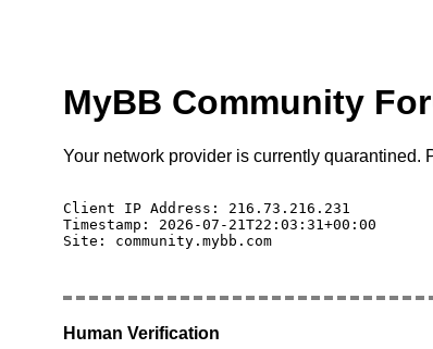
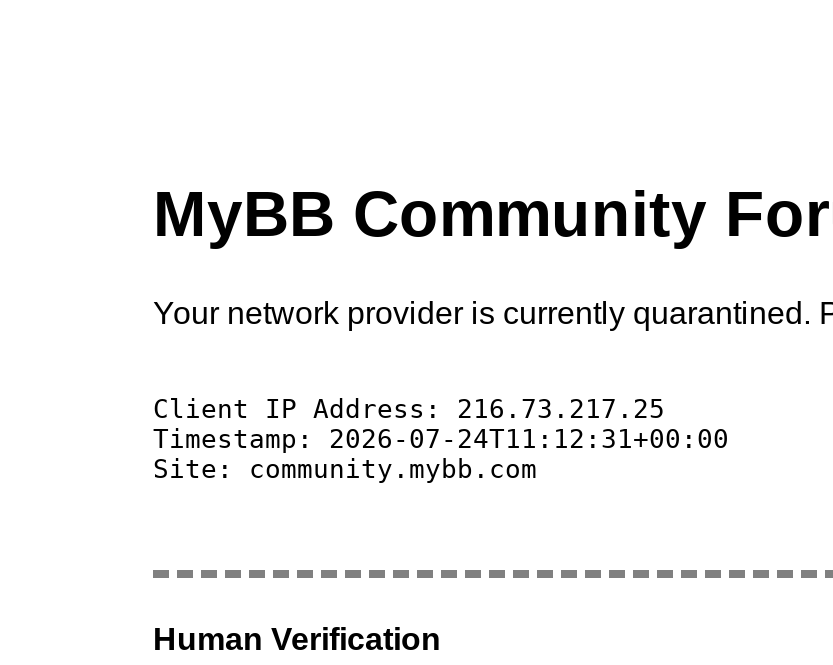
[63,200,359,216] Client IP Address: 216.73.216.231 -> [153,394,681,424] Client IP Address: 216.73.217.25
[63,216,376,233] Timestamp: 2026-07-21T22:03:31+00:00 -> [153,424,729,454] Timestamp: 2026-07-24T11:12:31+00:00

